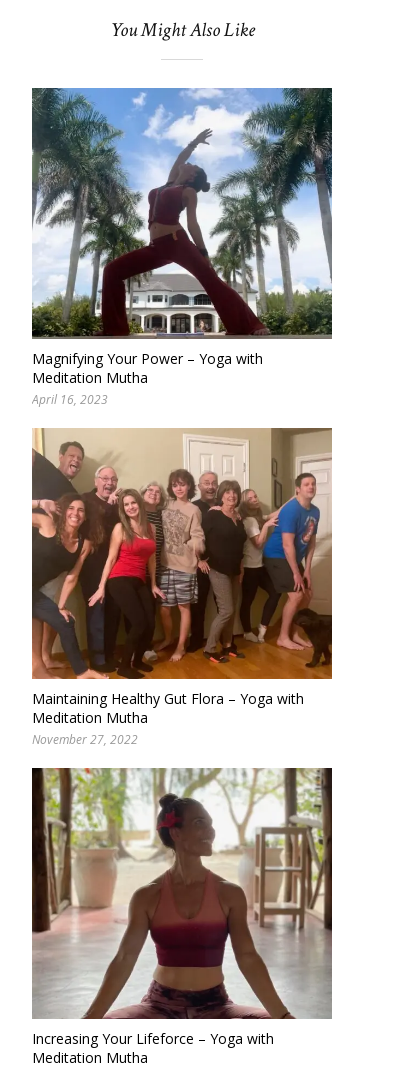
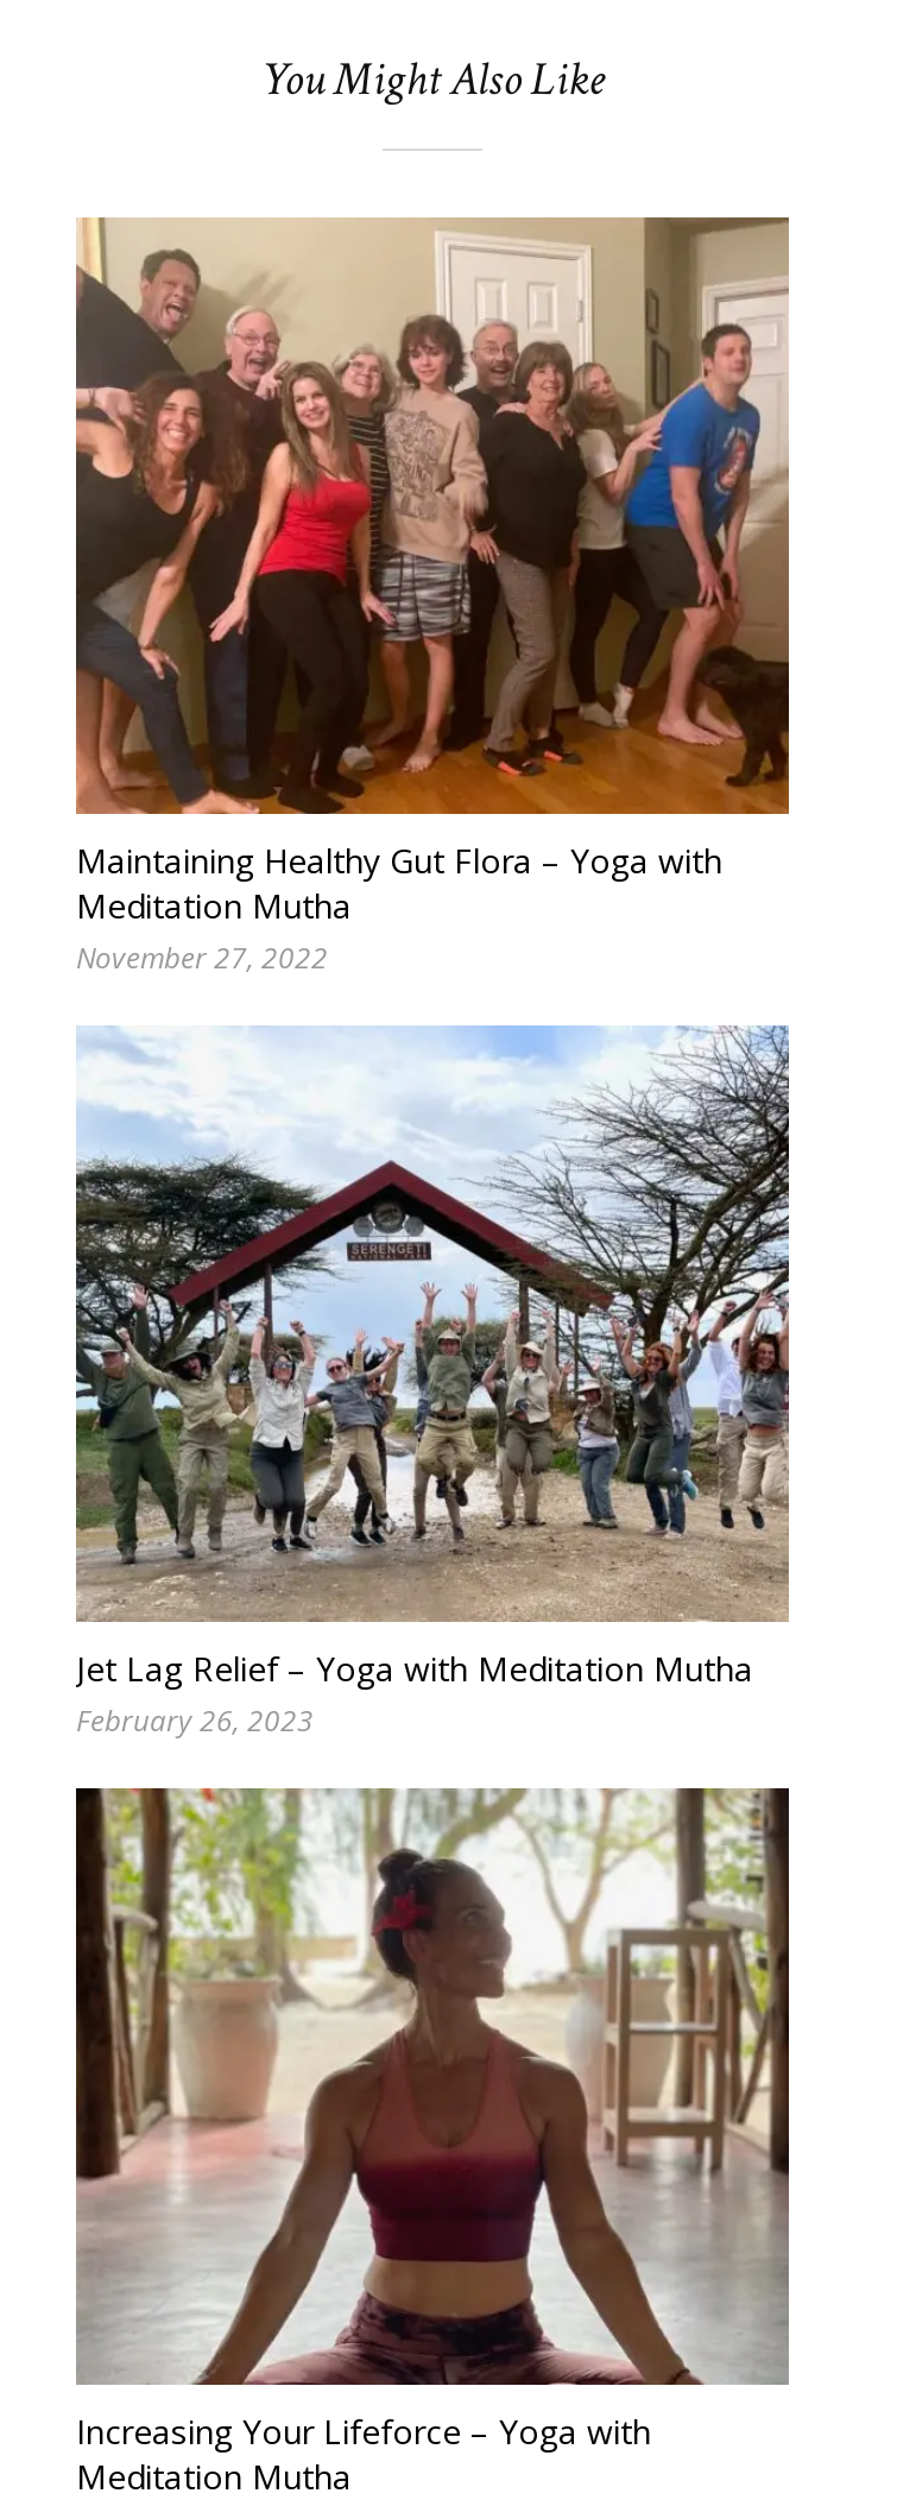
[31,87,333,408] [image] | Magnifying Your Power – Yoga with | Meditation Mutha | April 16, 2023 -> none
moved [30,428,333,748] -> [71,217,791,978]: [image] | Maintaining Healthy Gut Flora – Yoga with | Meditation Mutha | November 27, 2022
none -> [76,1025,789,1741] [image] | Jet Lag Relief – Yoga with Meditation Mutha | February 26, 2023

